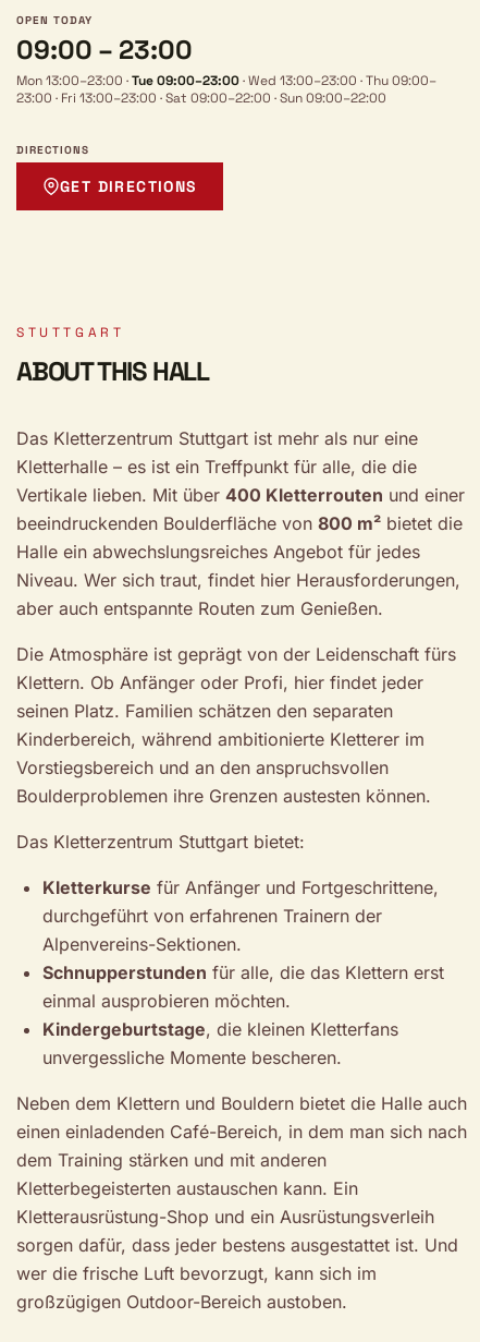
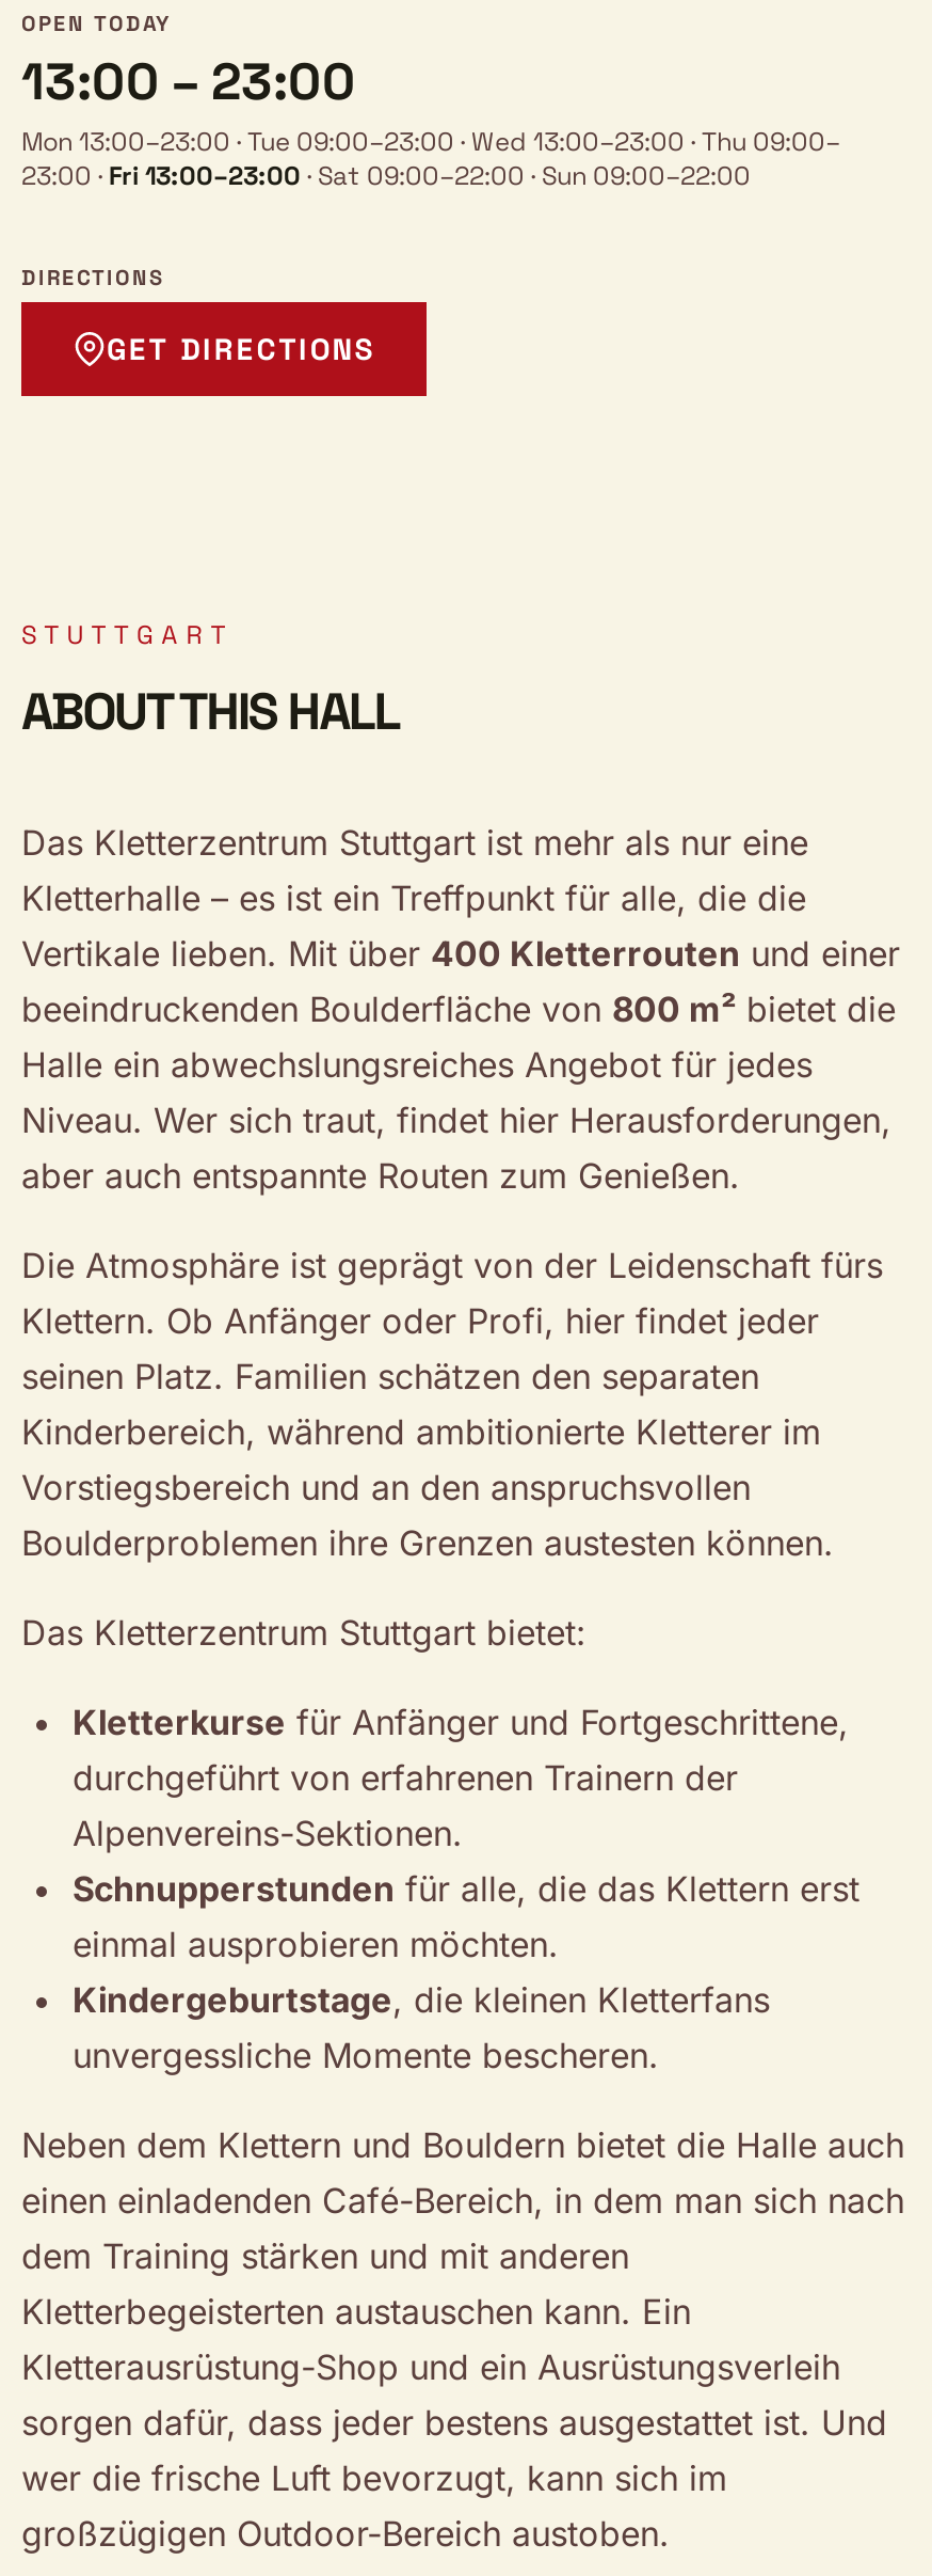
[16,33,193,67] 09:00 – 23:00 -> [21,48,356,114] 13:00 – 23:00

